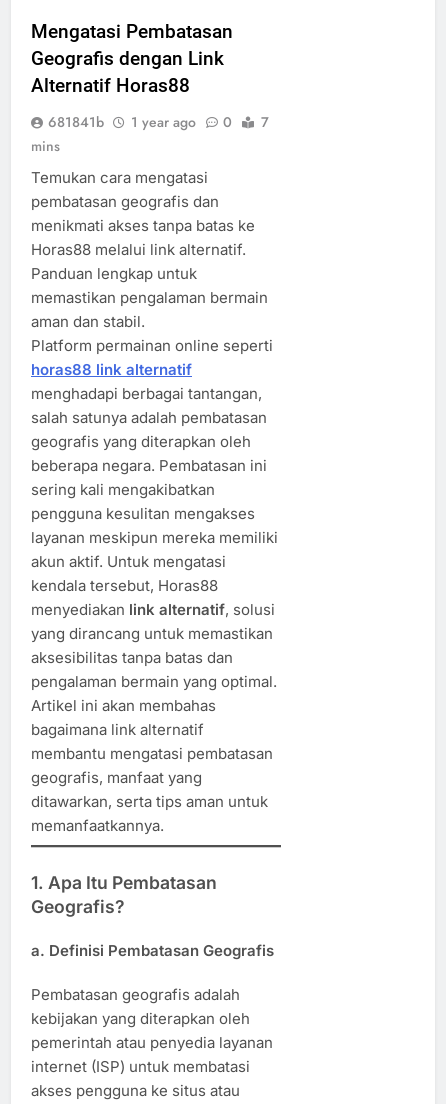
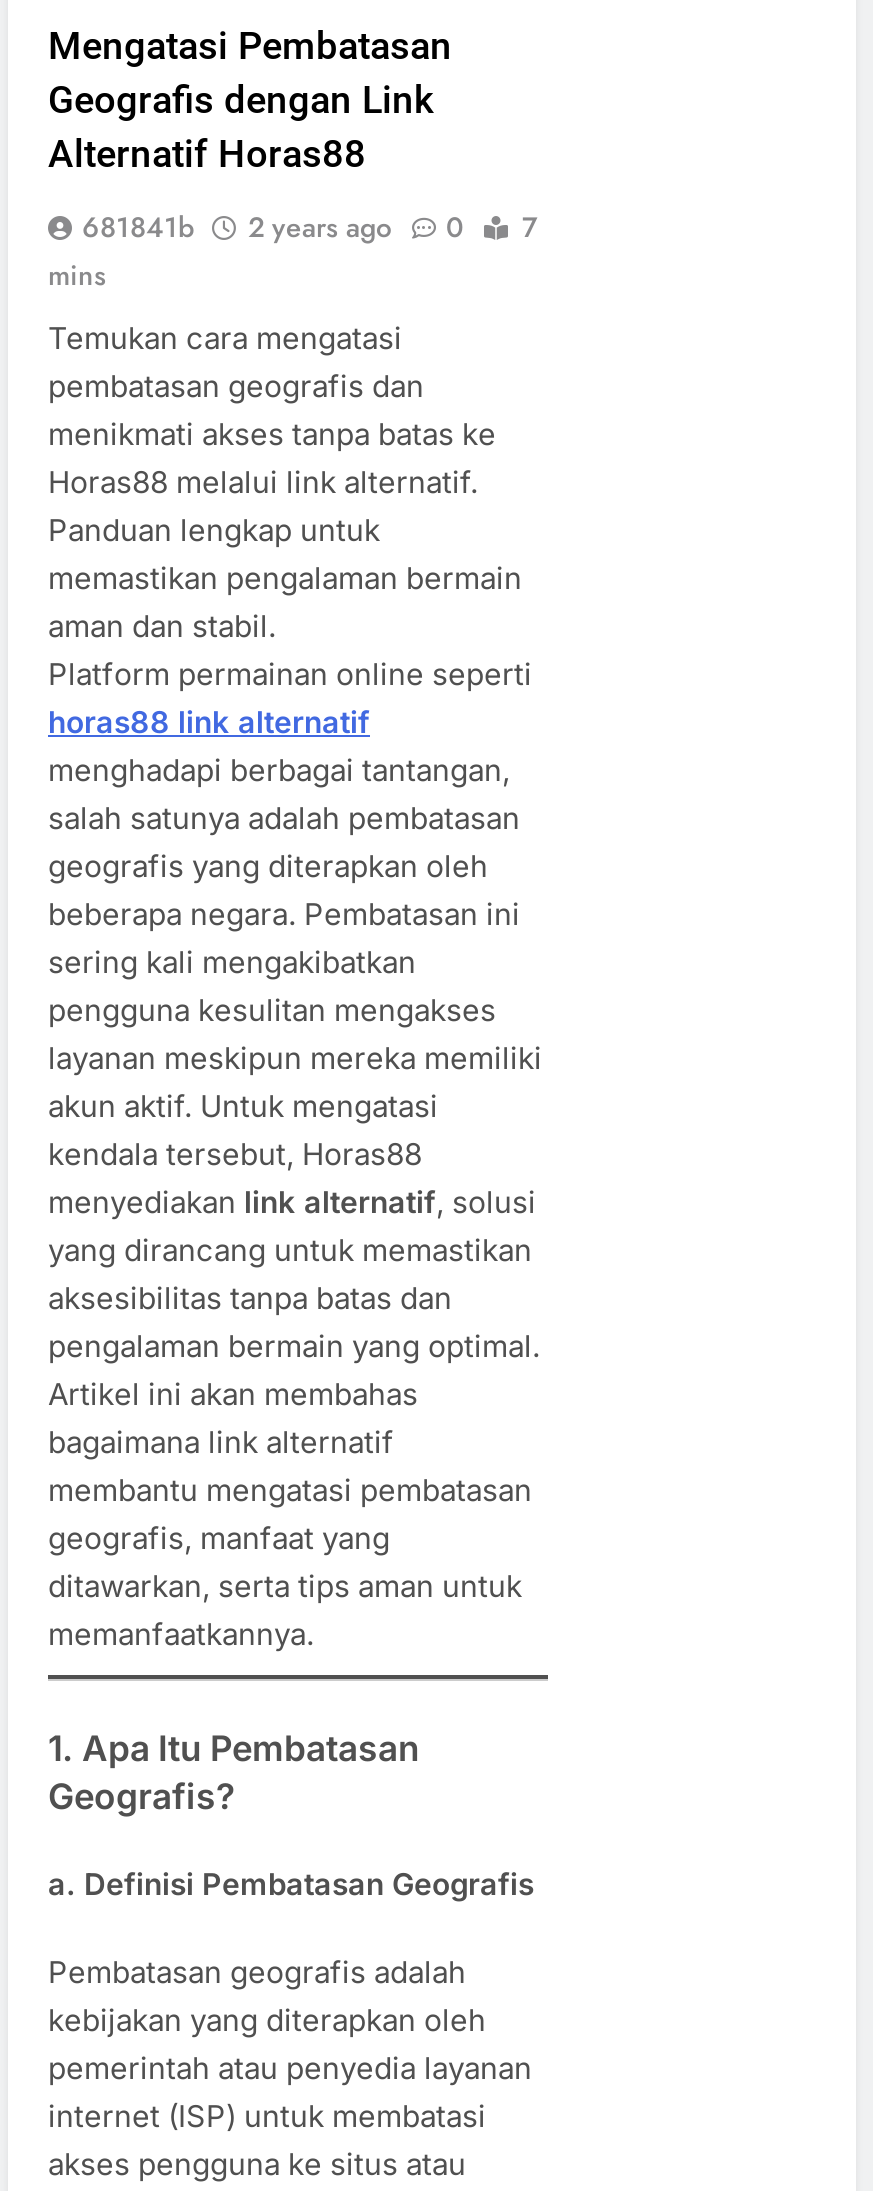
[48,112,269,132] 681841b 1 year ago 0 7 -> [82,207,538,247] 681841b 2 years ago 0 7

